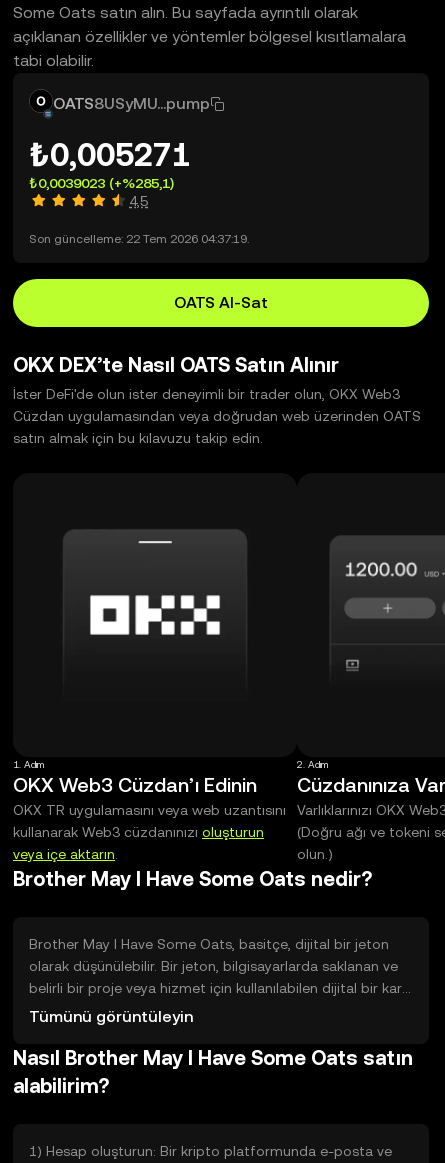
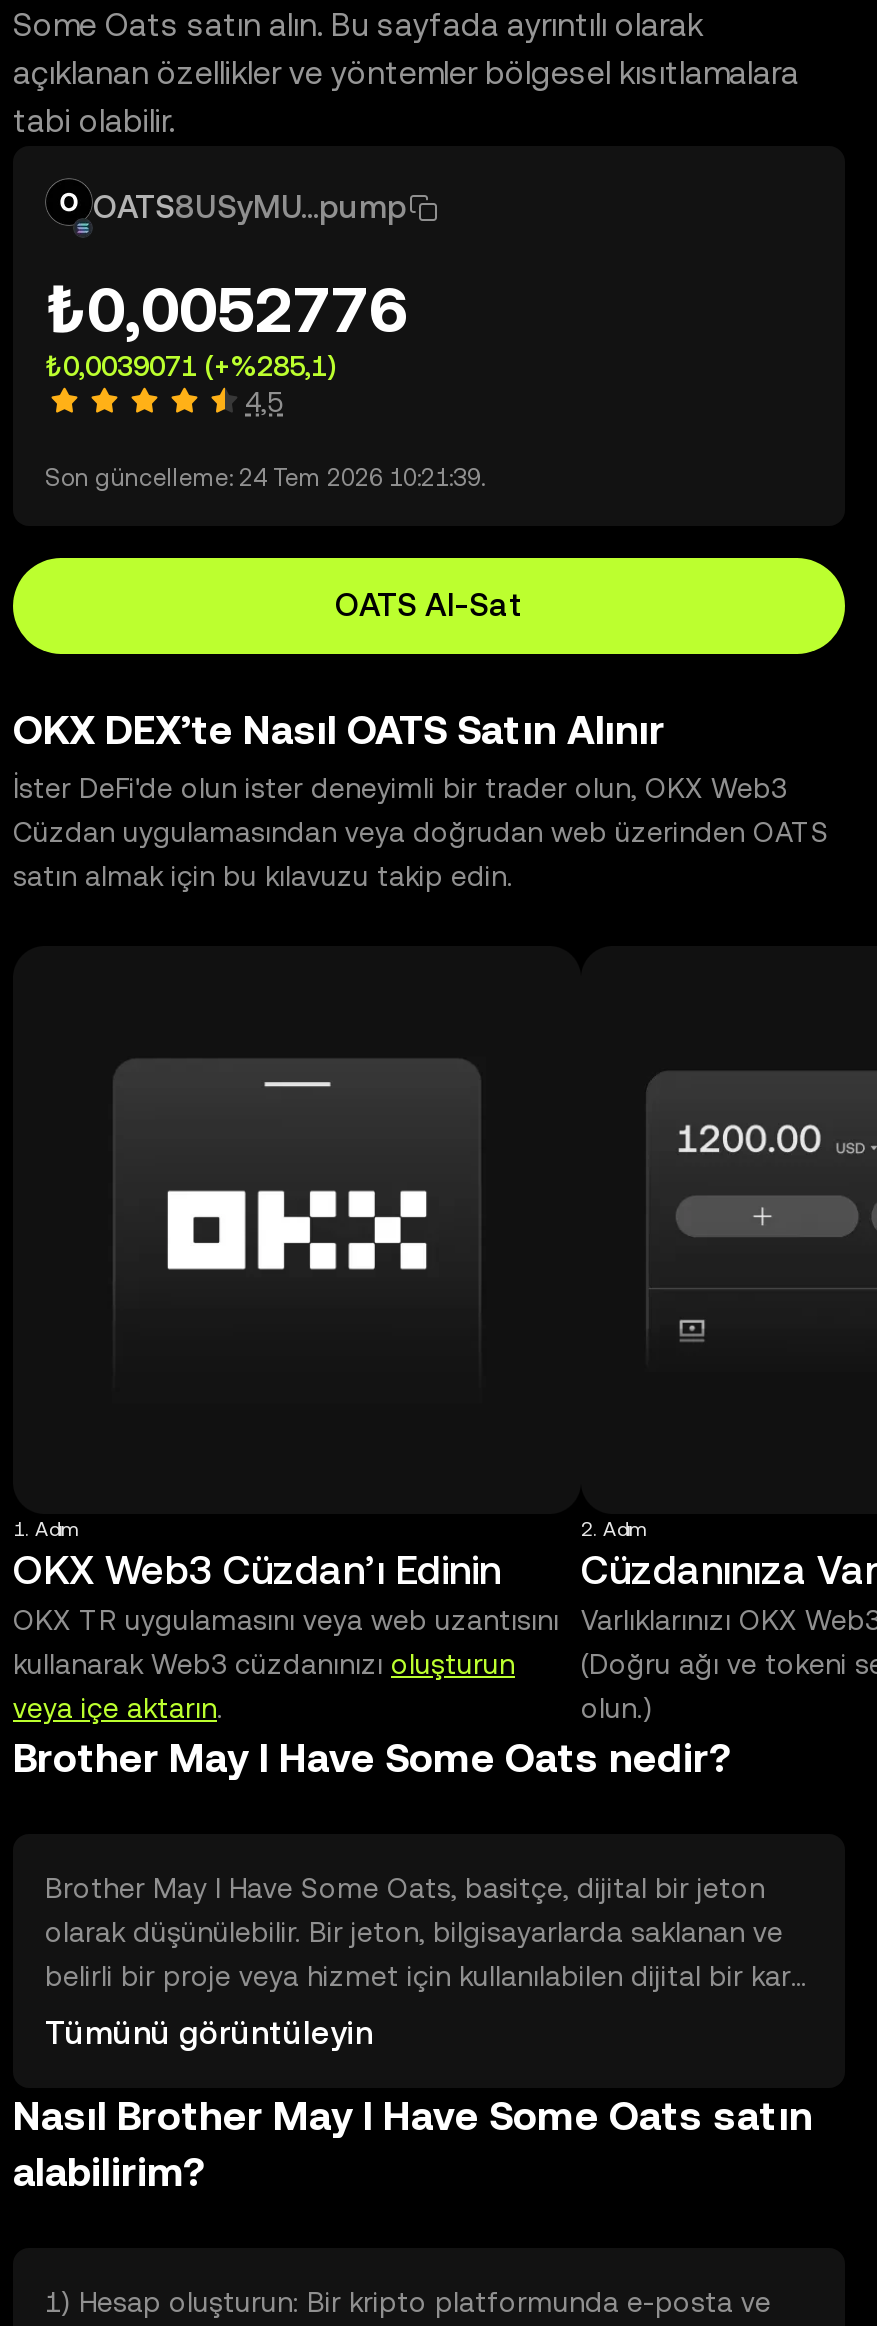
[29,136,191,173] ₺0,005271 -> [45,272,407,346] ₺0,0052776
[29,175,174,191] ₺0,0039023 (+%285,1) -> [45,350,335,382] ₺0,0039071 (+%285,1)
[29,232,249,246] Son güncelleme: 22 Tem 2026 04:37:19. -> [45,464,485,492] Son güncelleme: 24 Tem 2026 10:21:39.

